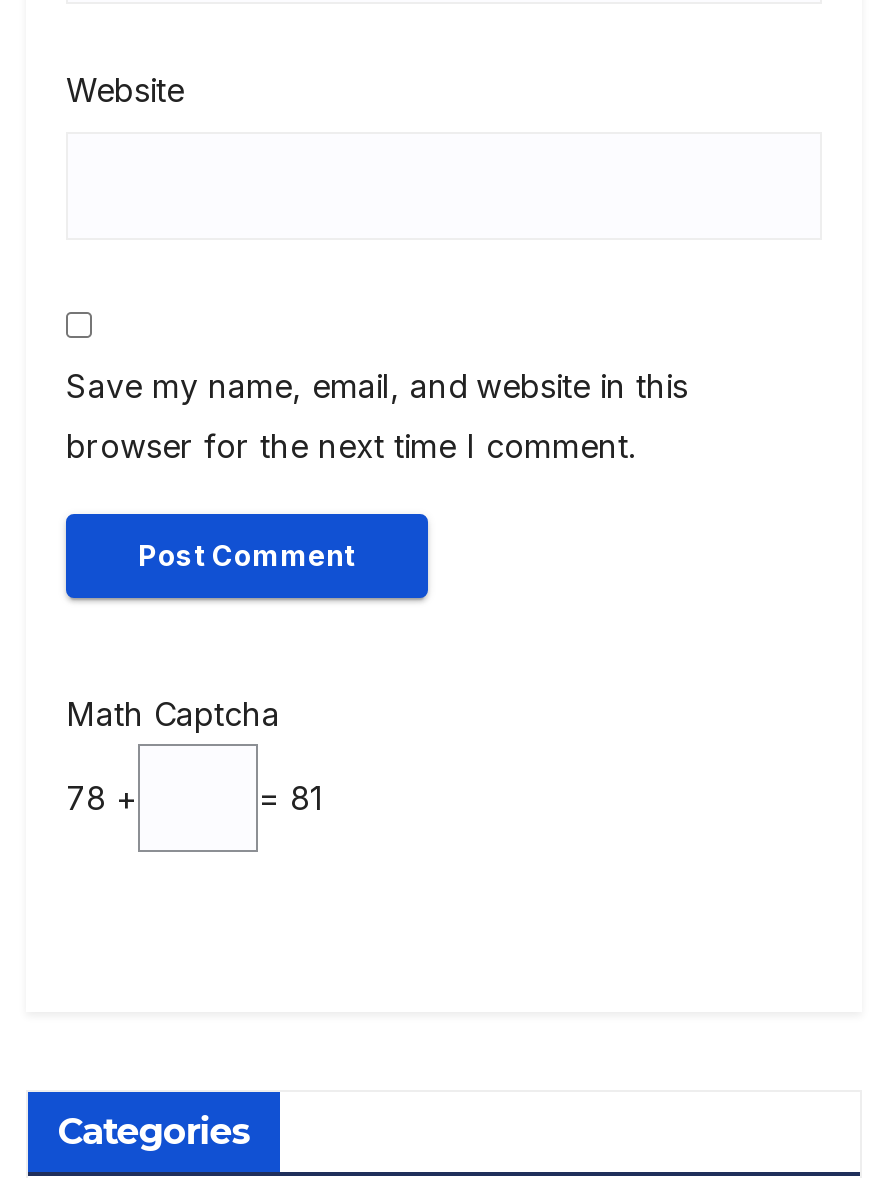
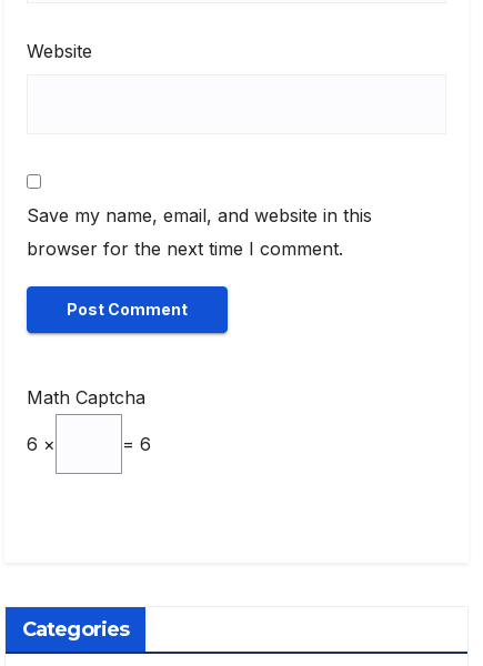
[66,778,138,818] 78 + -> [27,433,56,455] 6 ×
[258,778,324,818] = 81 -> [122,433,151,455] = 6

